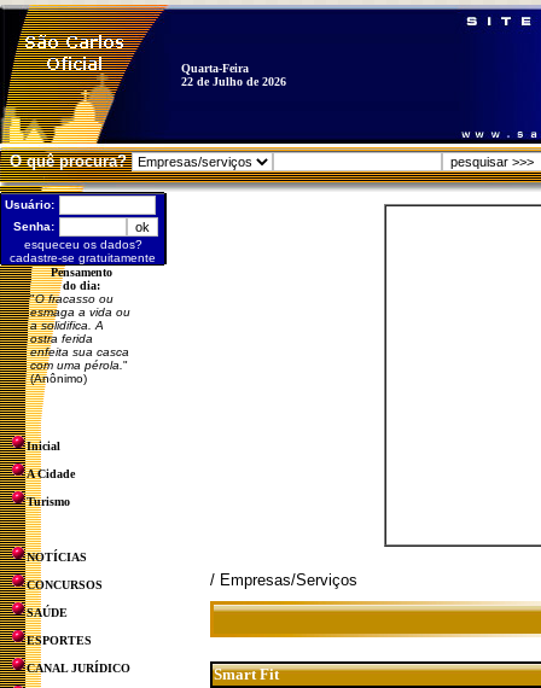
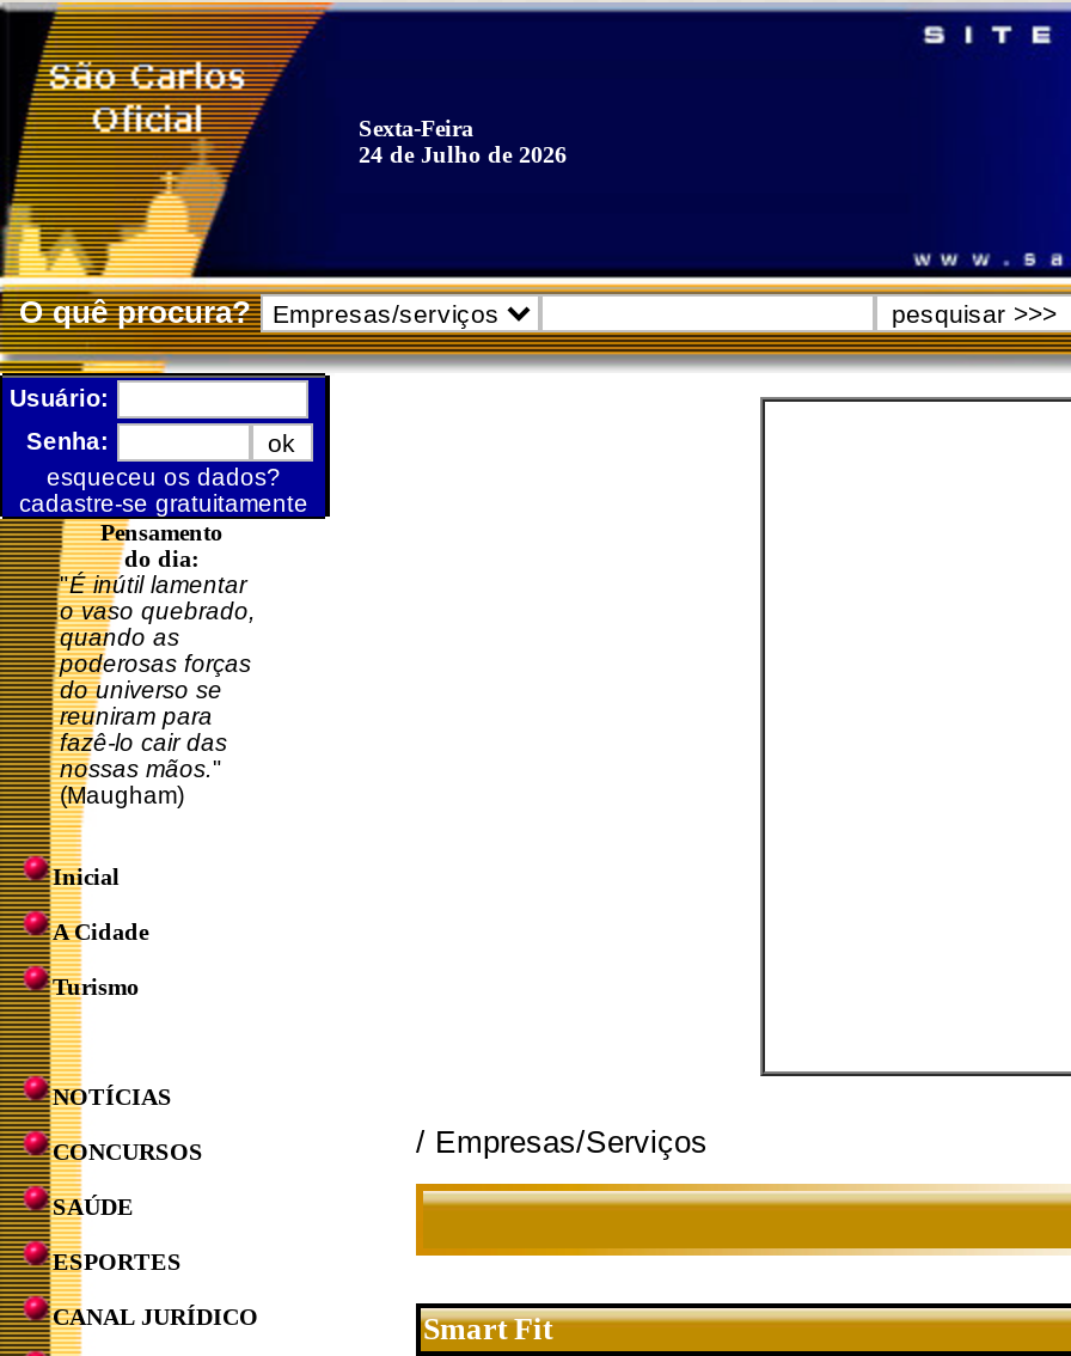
[181,62,286,88] Quarta-Feira | 22 de Julho de 2026 -> [359,115,567,167] Sexta-Feira | 24 de Julho de 2026
[30,292,130,385] "O fracasso ou | esmaga a vida ou | a solidifica. A | ostra ferida | enfeita sua casca | com uma pérola." | (Anônimo) -> [60,572,256,808] "É inútil lamentar | o vaso quebrado, | quando as | poderosas forças | do universo se | reuniram para | fazê-lo cair das | nossas mãos. " | (Maugham)

